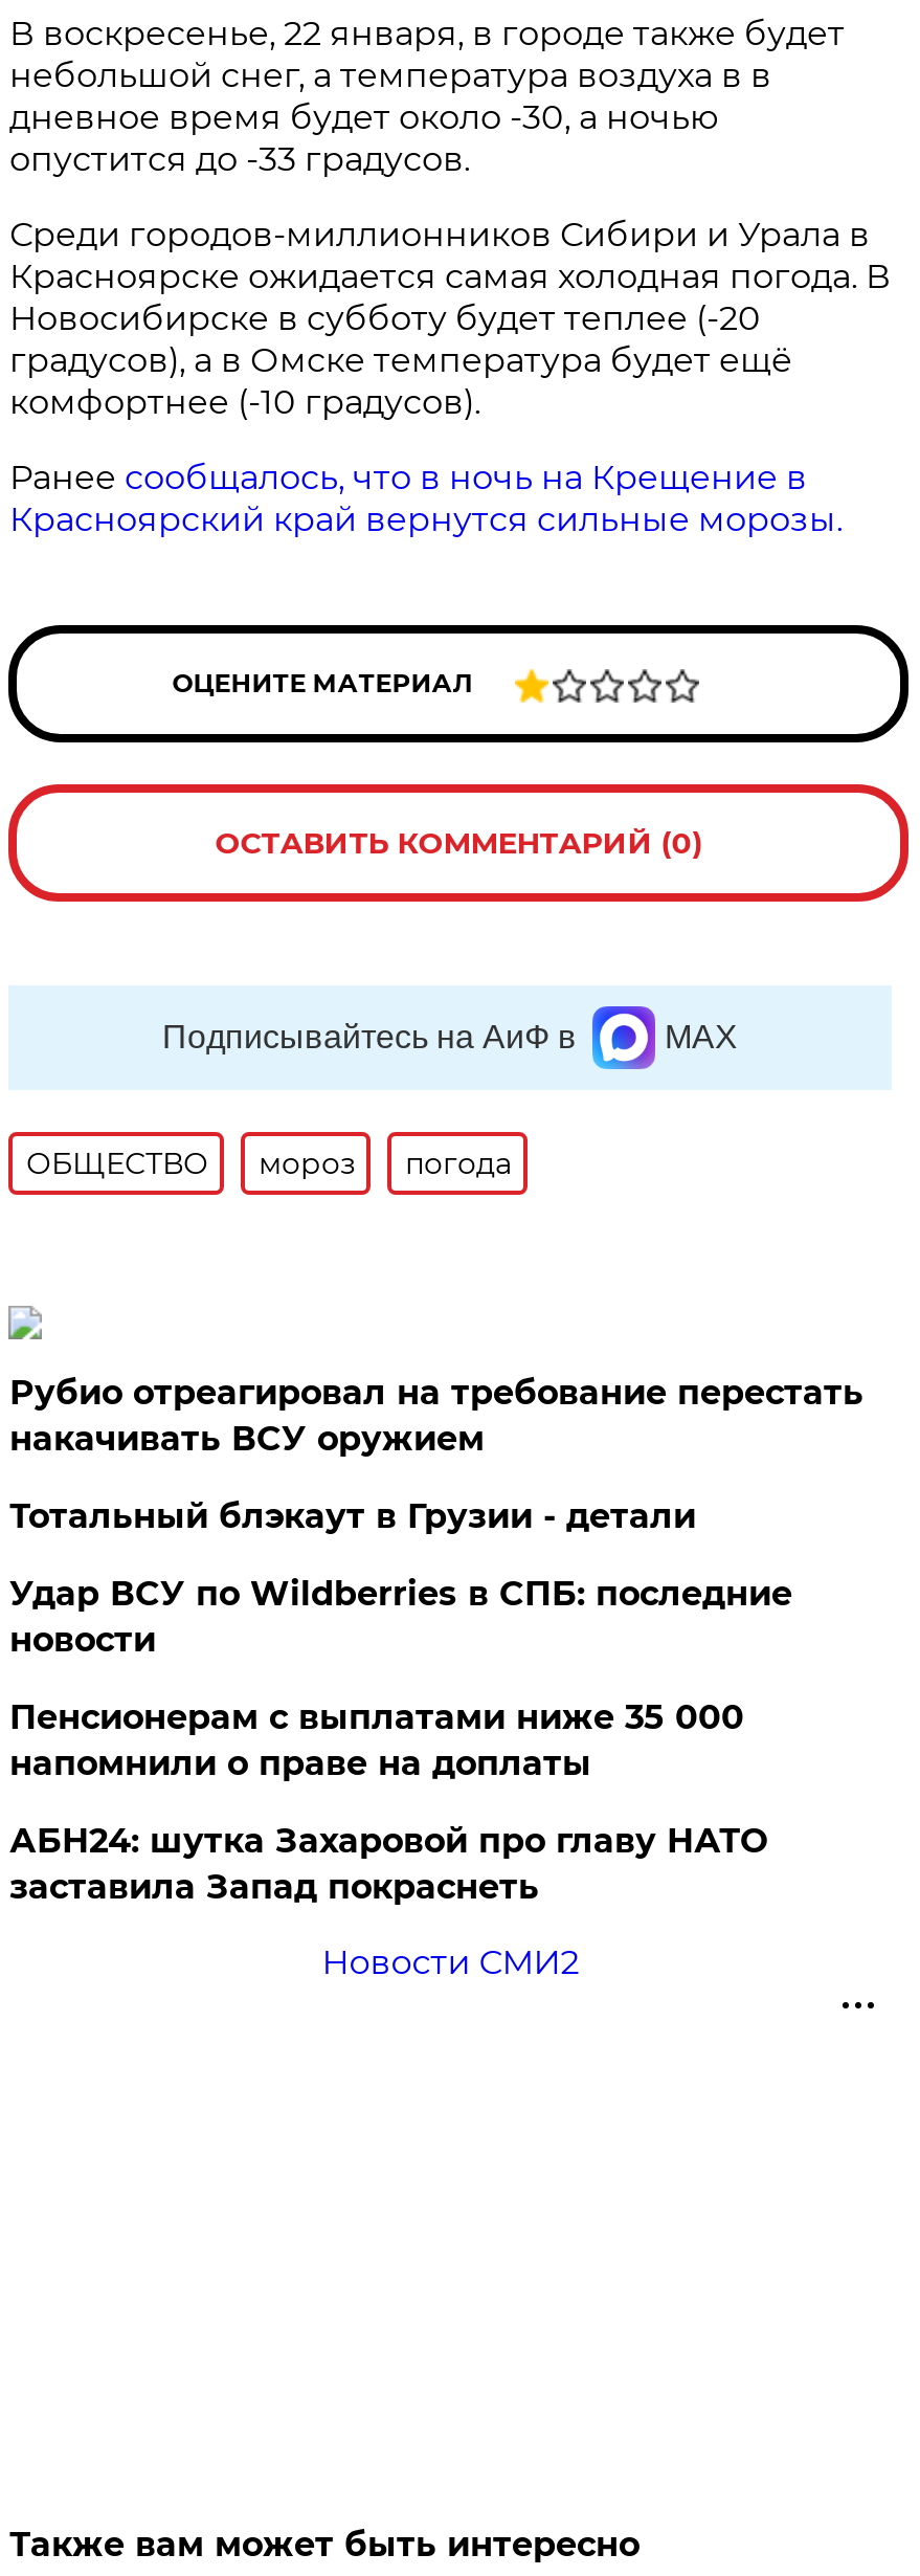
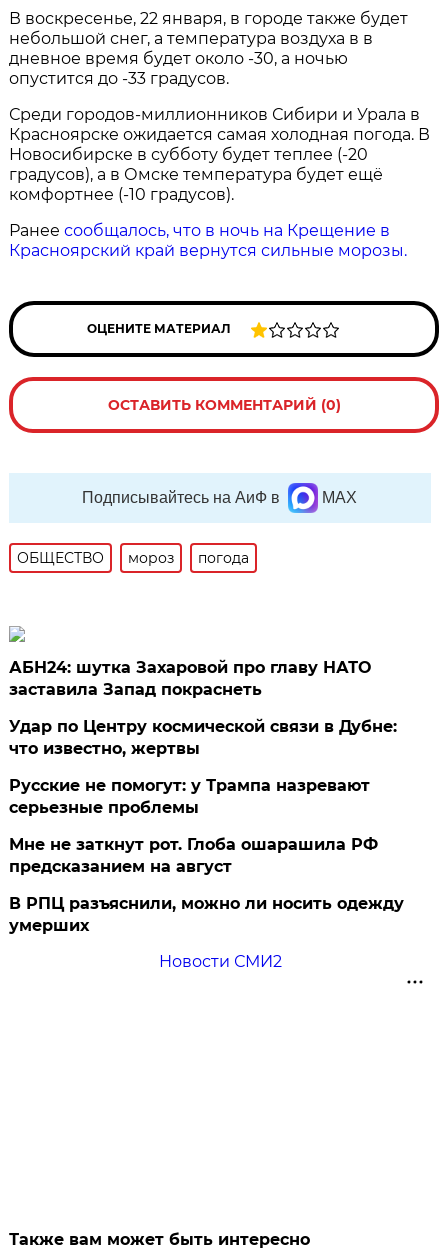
[9,1373,863,1783] Рубио отреагировал на требование перестать | накачивать ВСУ оружием | Тотальный блэкаут в Грузии - детали | Удар ВСУ по Wildberries в СПБ: последние | новости | Пенсионерам с выплатами ниже 35 000 | напомнили о праве на доплаты -> none
moved [9,1821,767,1907] -> [9,658,371,699]: АБН24: шутка Захаровой про главу НАТО | заставила Запад покраснеть
none -> [9,717,404,935] Удар по Центру космической связи в Дубне: | что известно, жертвы | Русские не помогут: у Трампа назревают | серьезные проблемы | Мне не заткнут рот. Глоба ошарашила РФ | предсказанием на август | В РПЦ разъяснили, можно ли носить одежду | умерших

